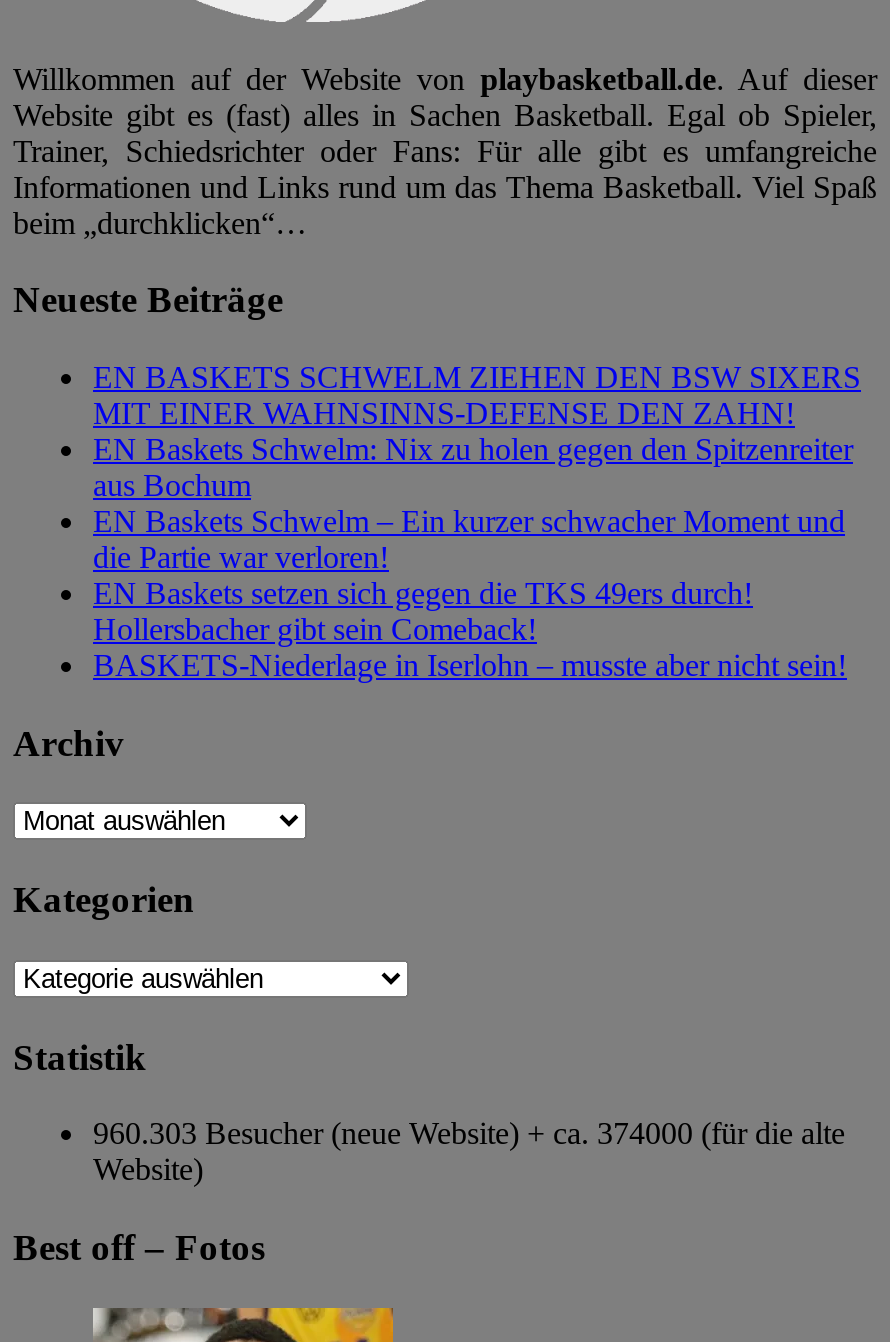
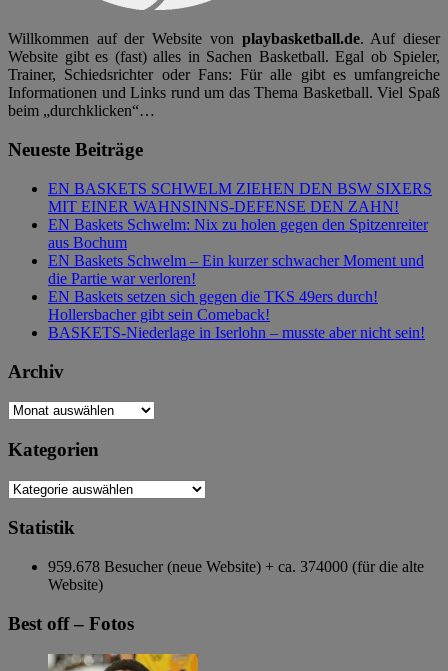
[93,1116,845,1150] 960.303 Besucher (neue Website) + ca. 374000 (für die alte -> [48,558,424,575] 959.678 Besucher (neue Website) + ca. 374000 (für die alte

